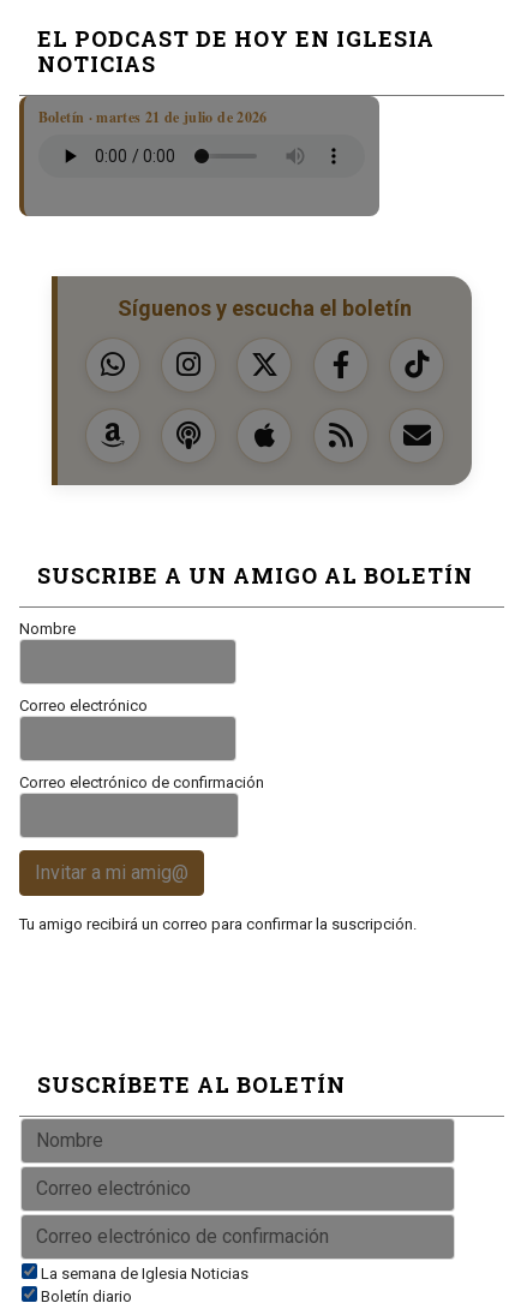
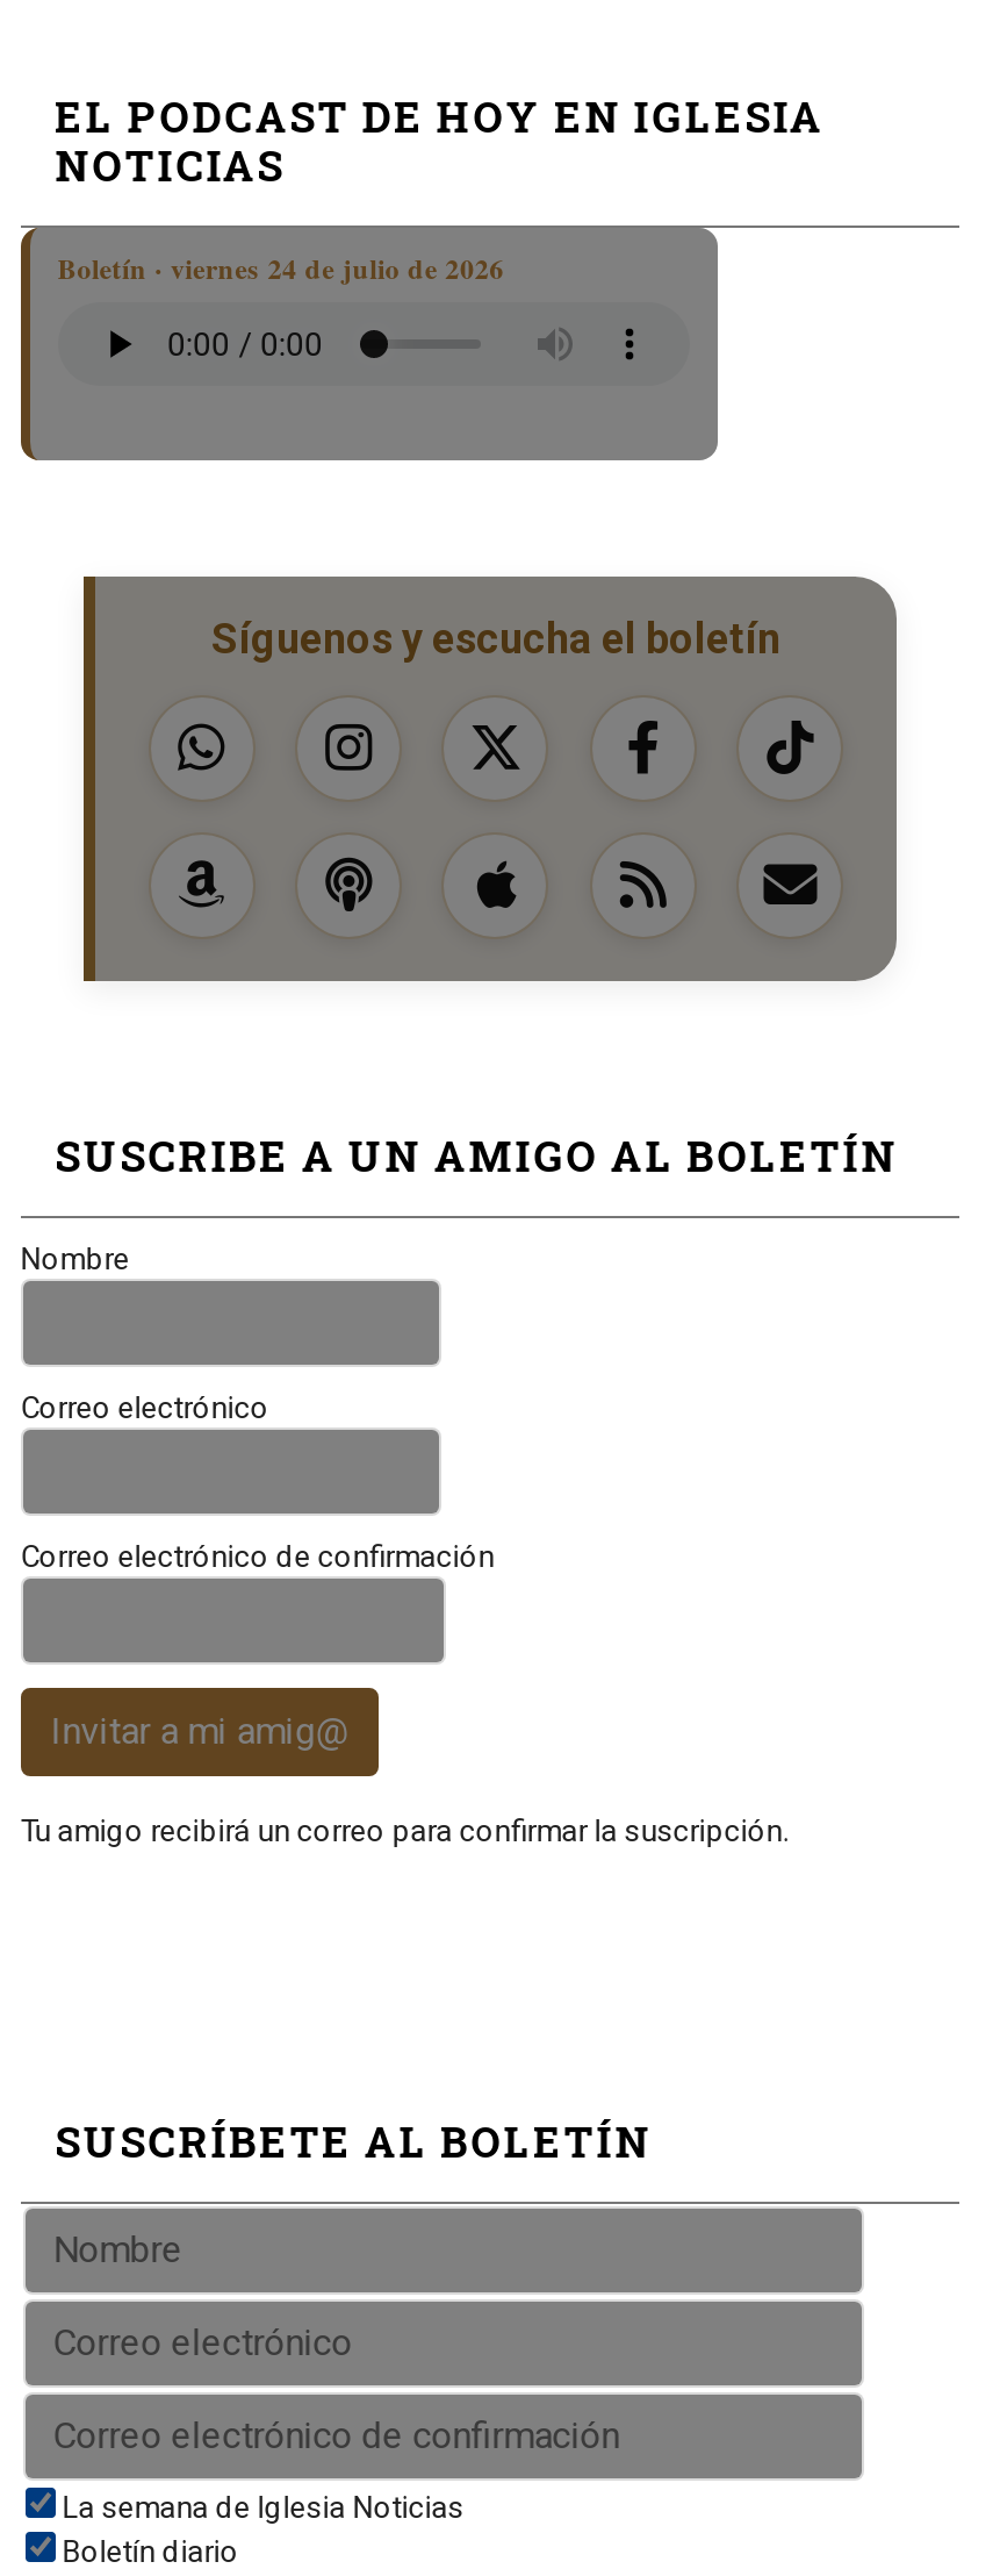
[38,106,267,127] Boletín · martes 21 de julio de 2026 -> [57,248,504,287] Boletín · viernes 24 de julio de 2026

